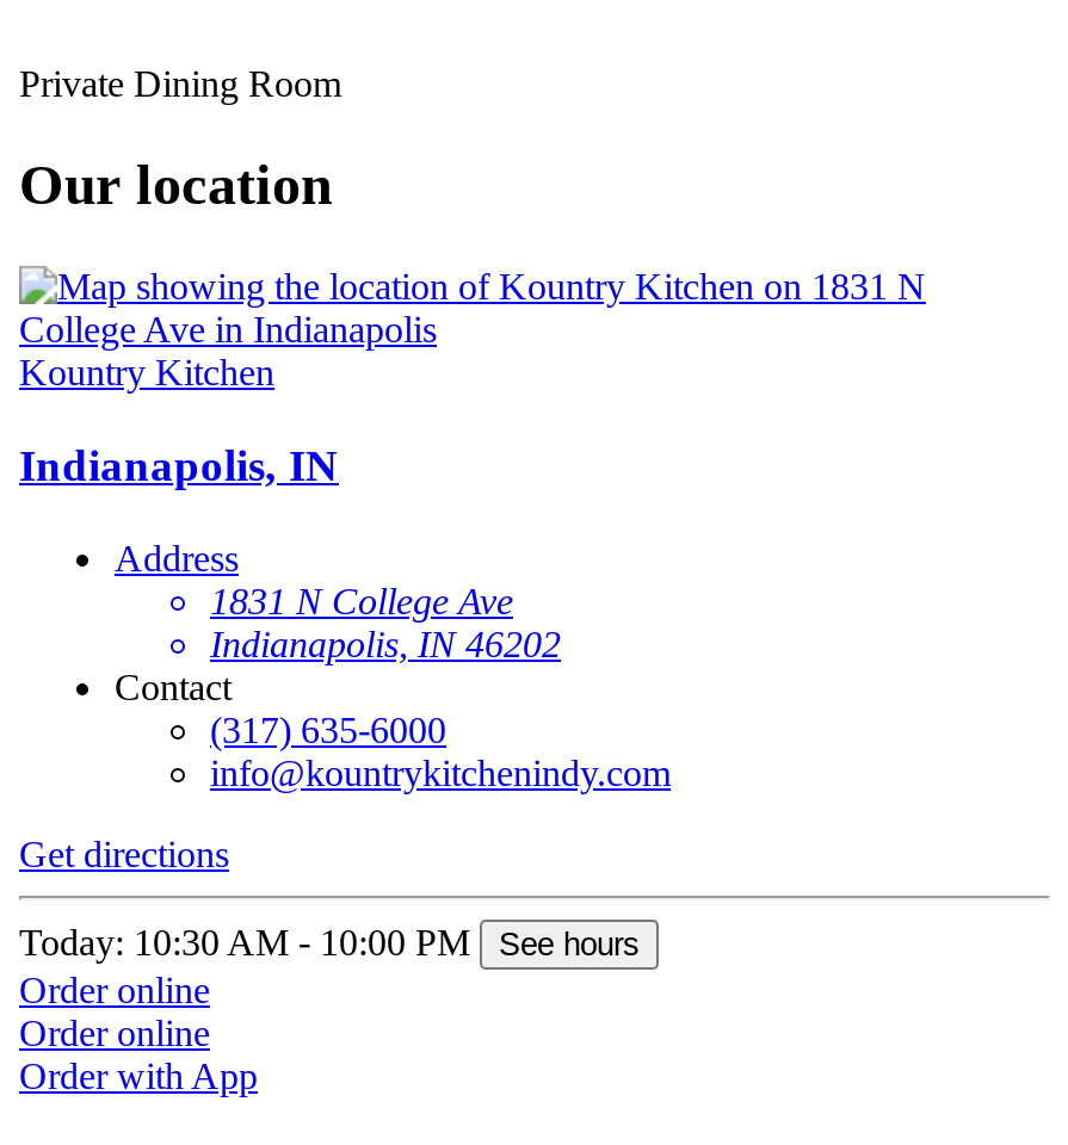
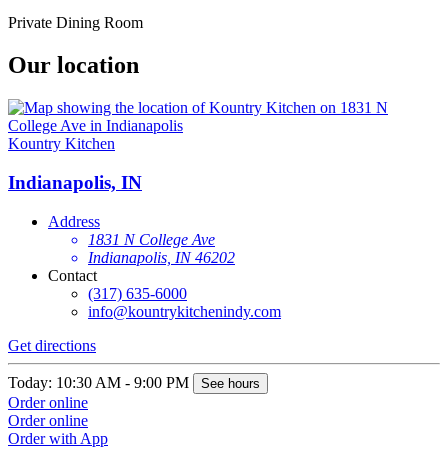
[19,921,640,962] Today: 10:30 AM - 10:00 PM See hours -> [8,374,260,391] Today: 10:30 AM - 9:00 PM See hours

